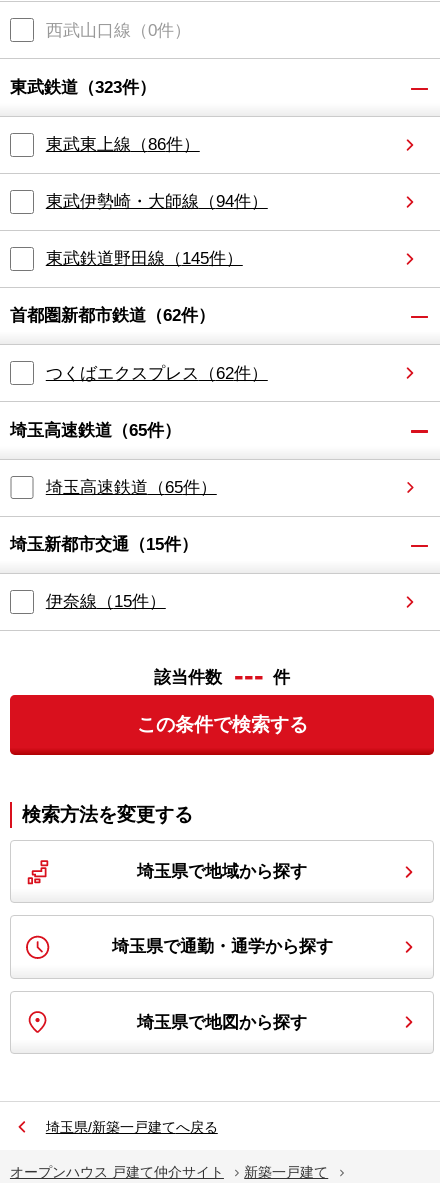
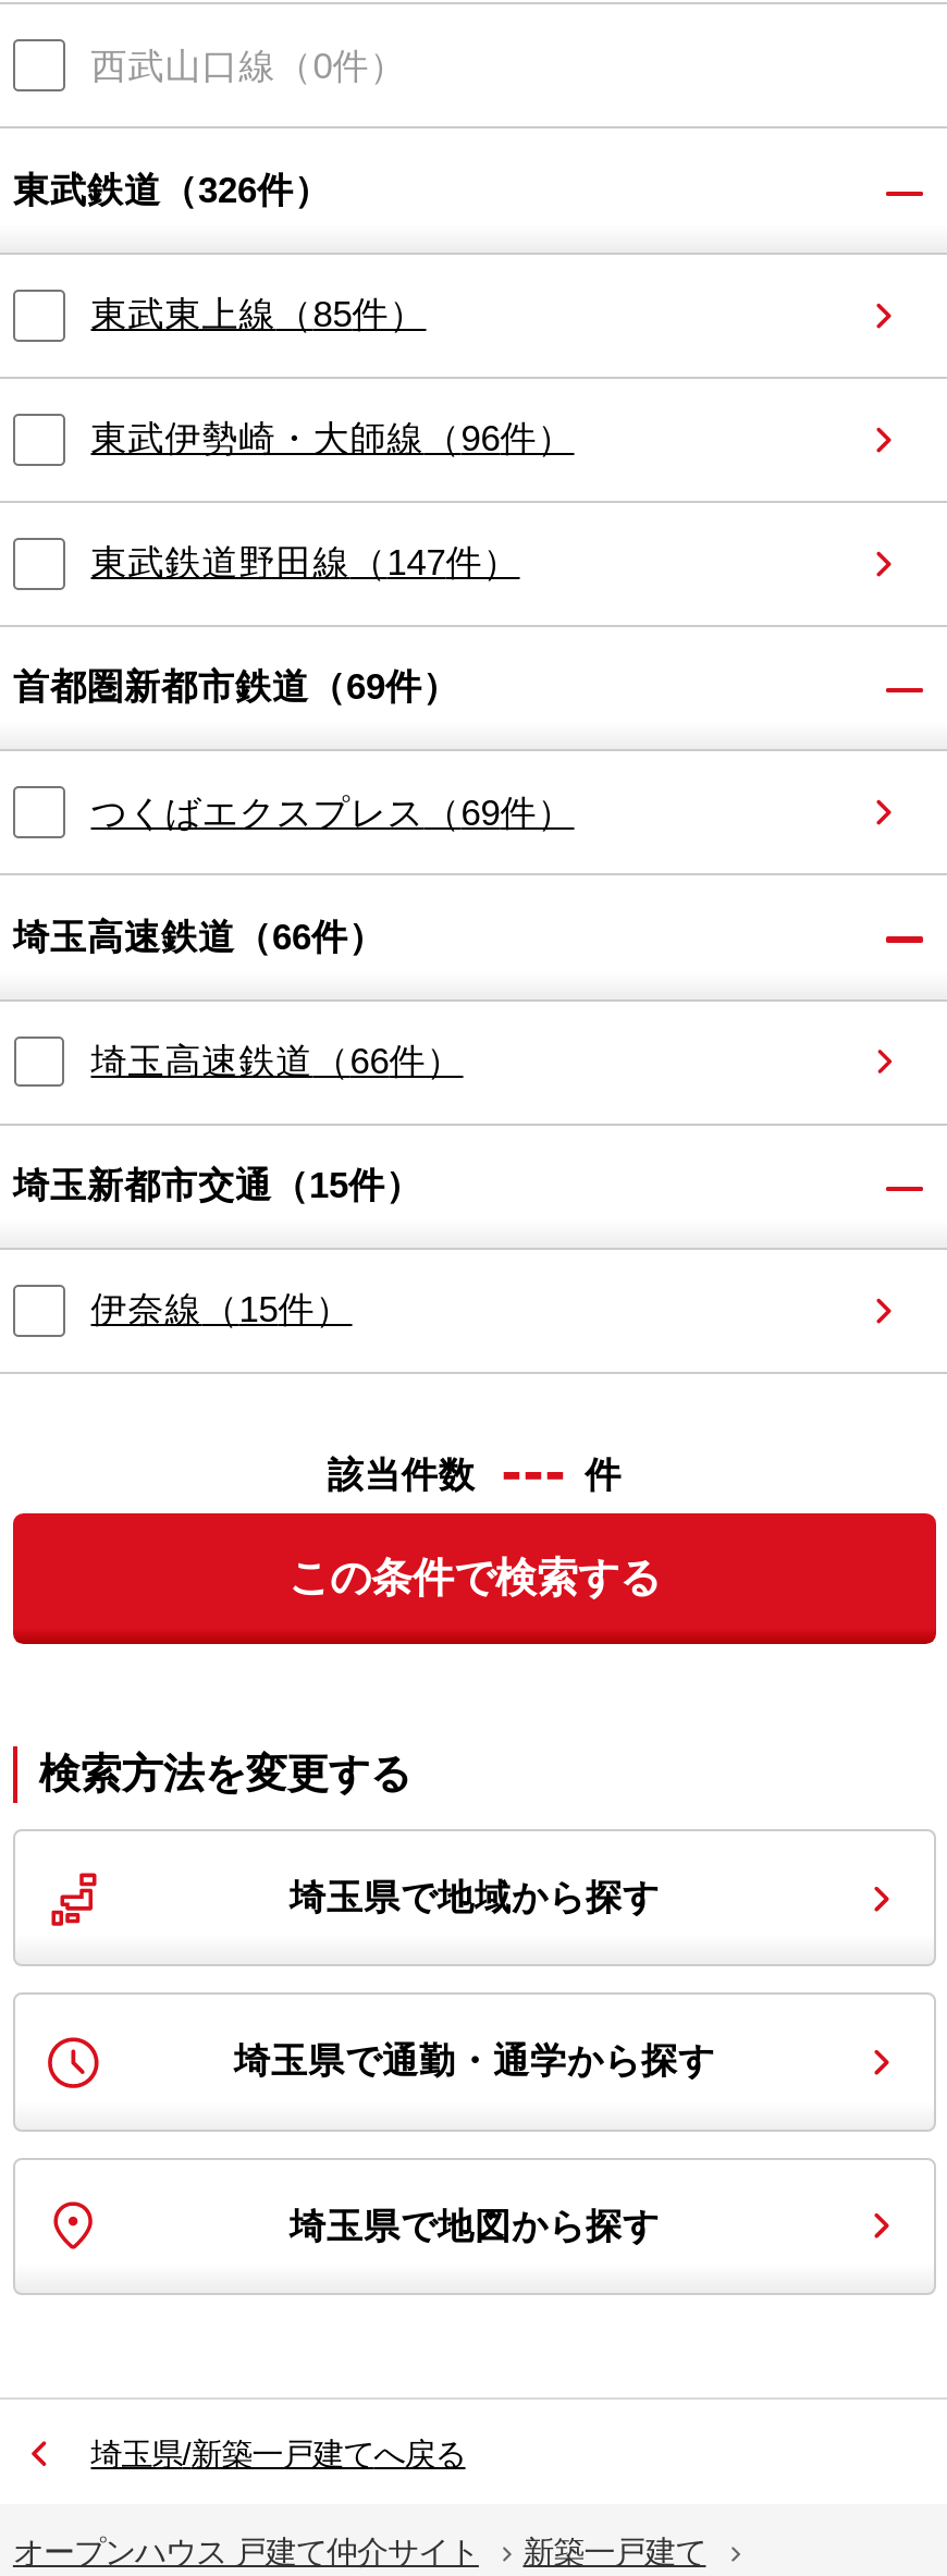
[10,78,156,97] 東武鉄道（323件） -> [13,170,331,211] 東武鉄道（326件）
[46,135,200,154] 東武東上線（86件） -> [91,294,426,336] 東武東上線（85件）
[46,192,268,211] 東武伊勢崎・大師線（94件） -> [91,419,574,460] 東武伊勢崎・大師線（96件）
[46,249,243,268] 東武鉄道野田線（145件） -> [91,543,520,584] 東武鉄道野田線（147件）
[10,306,215,325] 首都圏新都市鉄道（62件） -> [13,667,459,709] 首都圏新都市鉄道（69件）
[46,364,268,383] つくばエクスプレス（62件） -> [91,792,574,833] つくばエクスプレス（69件）
[10,421,181,440] 埼玉高速鉄道（65件） -> [13,916,385,958] 埼玉高速鉄道（66件）
[46,478,217,497] 埼玉高速鉄道（65件） -> [91,1041,463,1082] 埼玉高速鉄道（66件）

